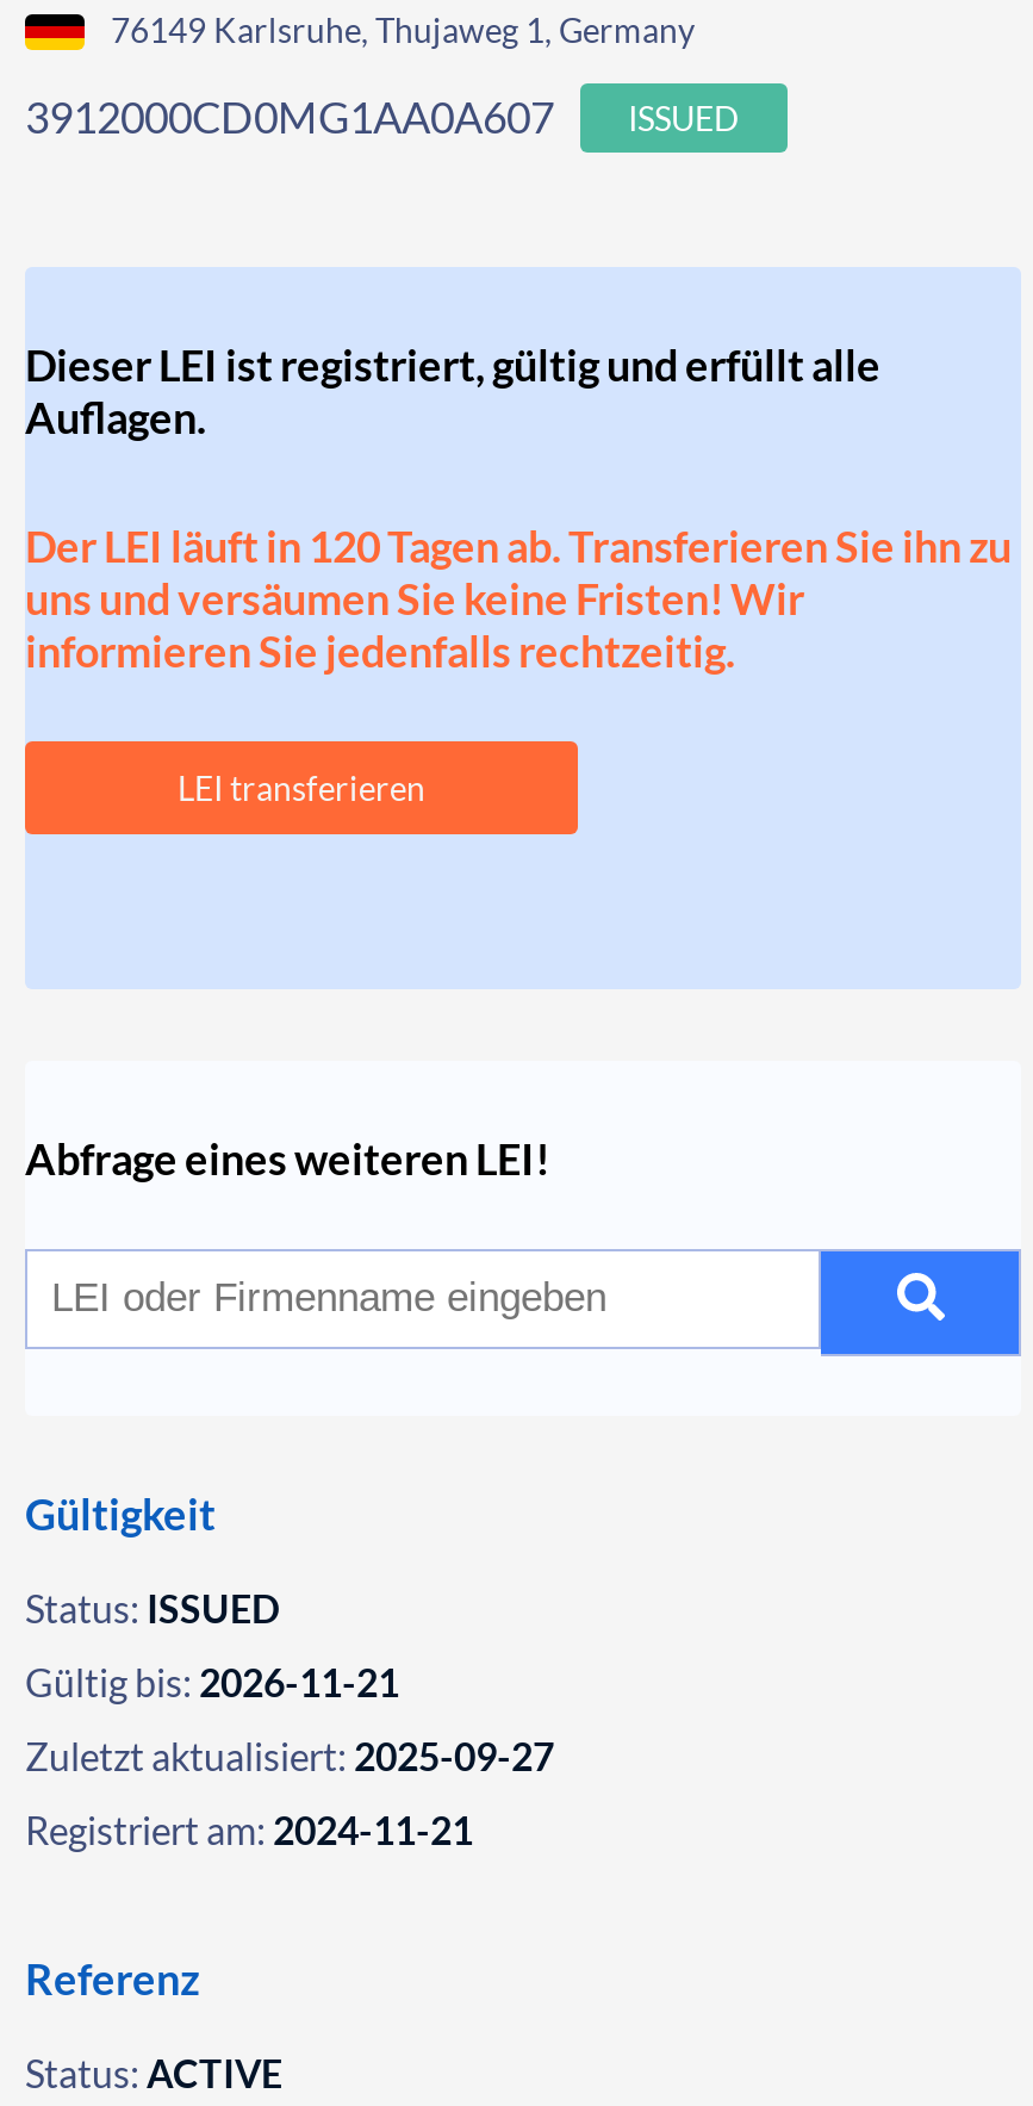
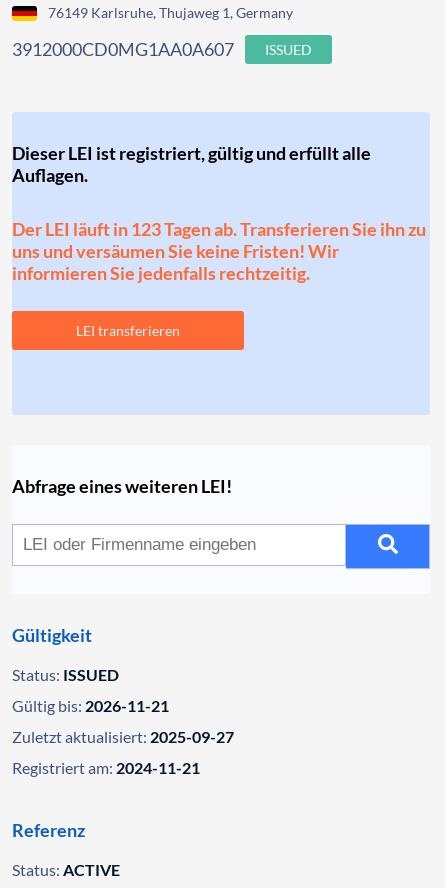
[25,520,1012,572] Der LEI läuft in 120 Tagen ab. Transferieren Sie ihn zu -> [12,218,426,240] Der LEI läuft in 123 Tagen ab. Transferieren Sie ihn zu

